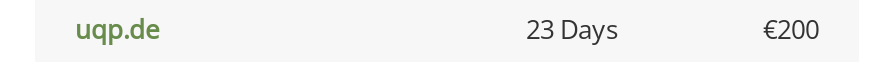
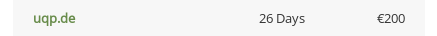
[526,11,618,47] 23 Days -> [258,9,304,27] 26 Days

